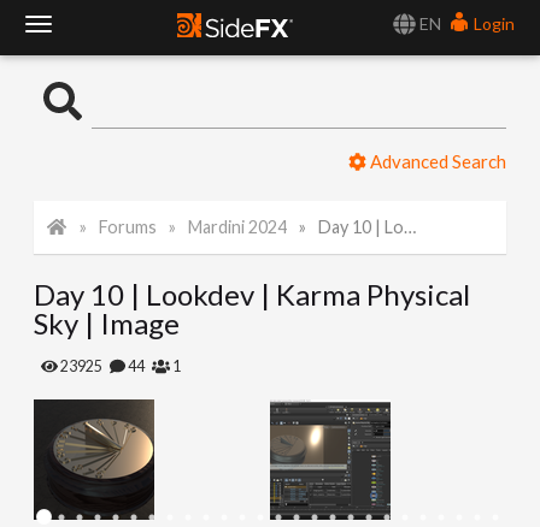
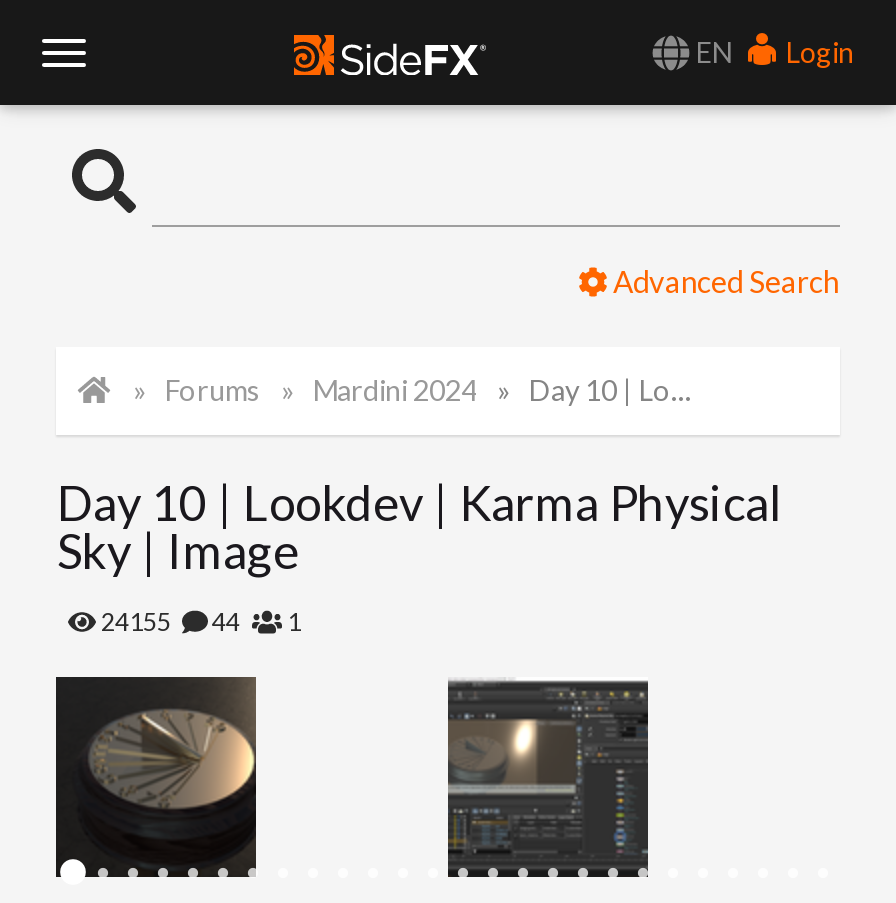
[58,357,110,375] 23925 -> [97,607,183,637] 24155

